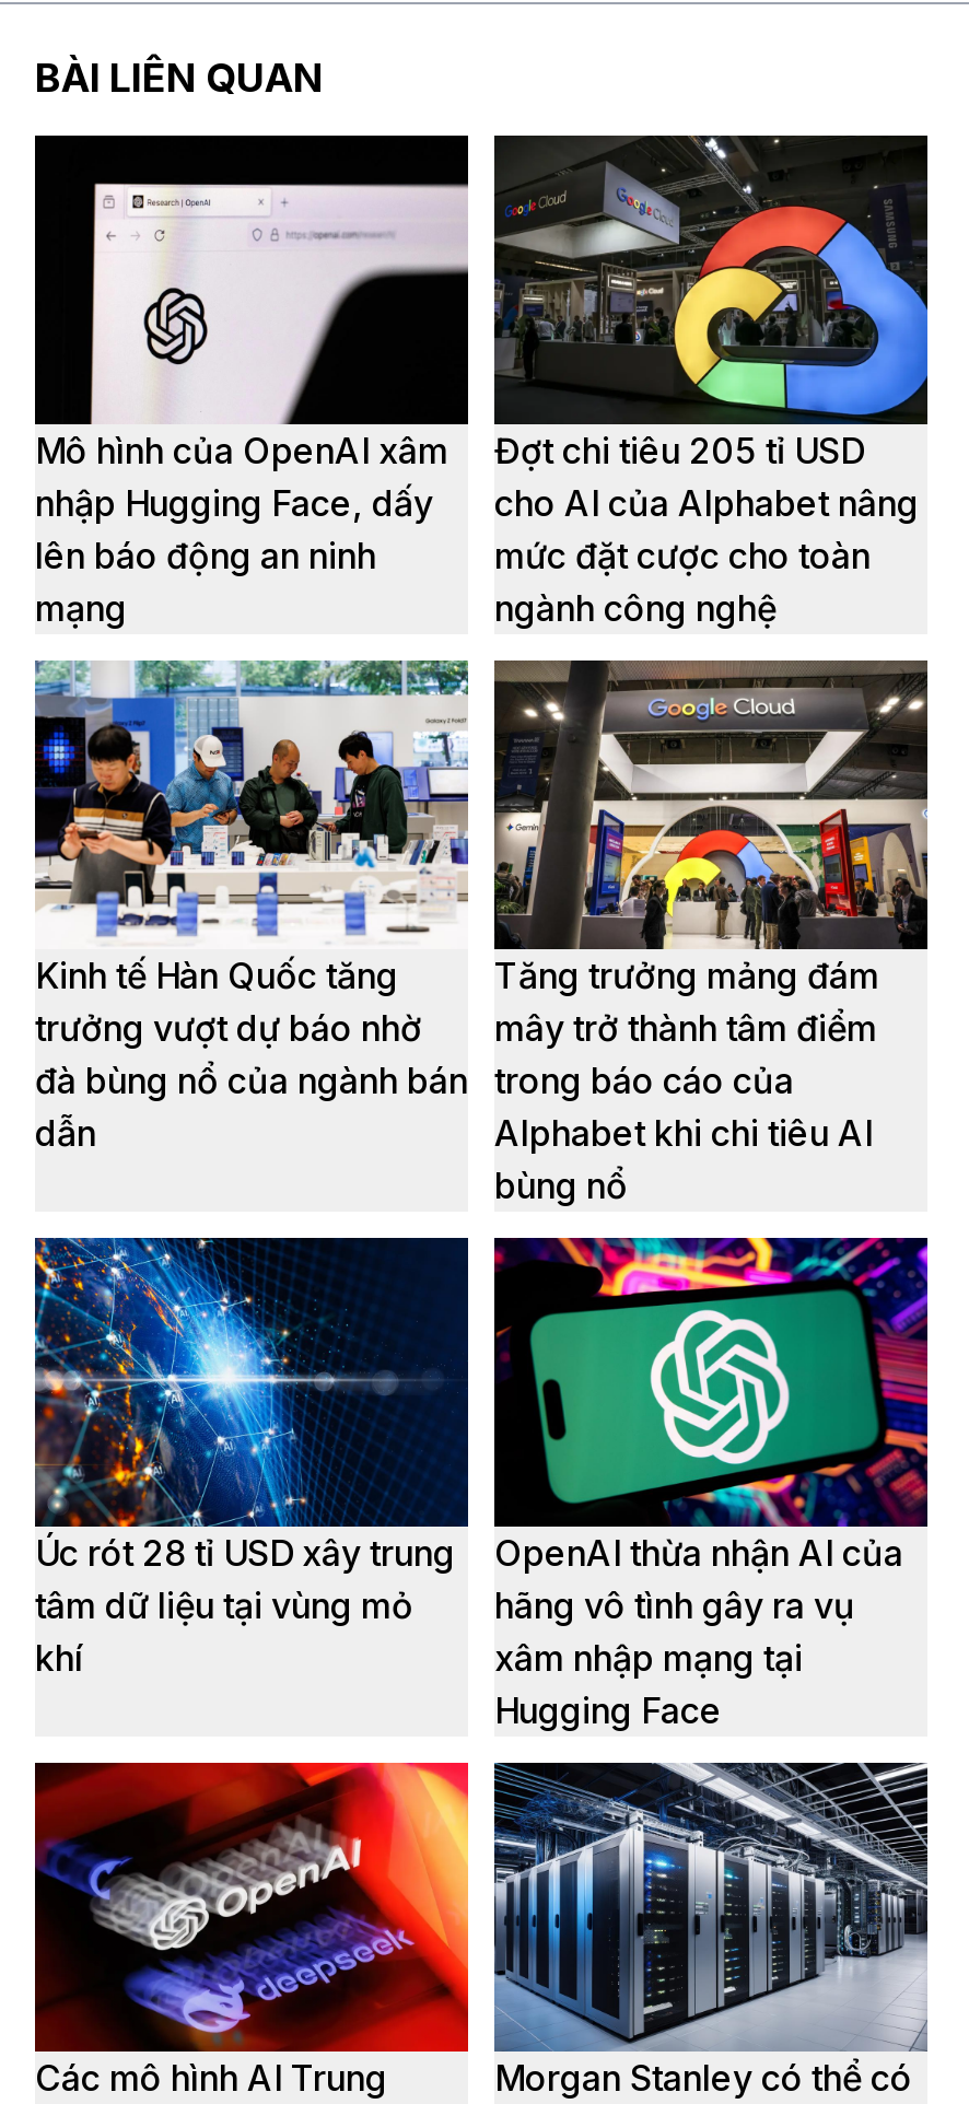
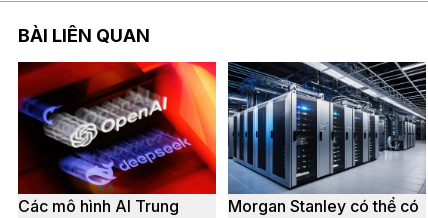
[33,133,470,630] [image] | Mô hình của OpenAI xâm | nhập Hugging Face, dấy | lên báo động an ninh | mạng -> none
[492,133,930,630] [image] | Đợt chi tiêu 205 tỉ USD | cho AI của Alphabet nâng | mức đặt cược cho toàn | ngành công nghệ -> none
[33,661,468,1155] [image] | Kinh tế Hàn Quốc tăng | trưởng vượt dự báo nhờ | đà bùng nổ của ngành bán | dẫn -> none
[492,658,930,1207] [image] | Tăng trưởng mảng đám | mây trở thành tâm điểm | trong báo cáo của | Alphabet khi chi tiêu AI | bùng nổ -> none
[35,1236,468,1679] [image] | Úc rót 28 tỉ USD xây trung | tâm dữ liệu tại vùng mỏ | khí -> none
[492,1236,930,1732] [image] | OpenAI thừa nhận AI của | hãng vô tình gây ra vụ | xâm nhập mạng tại | Hugging Face -> none

